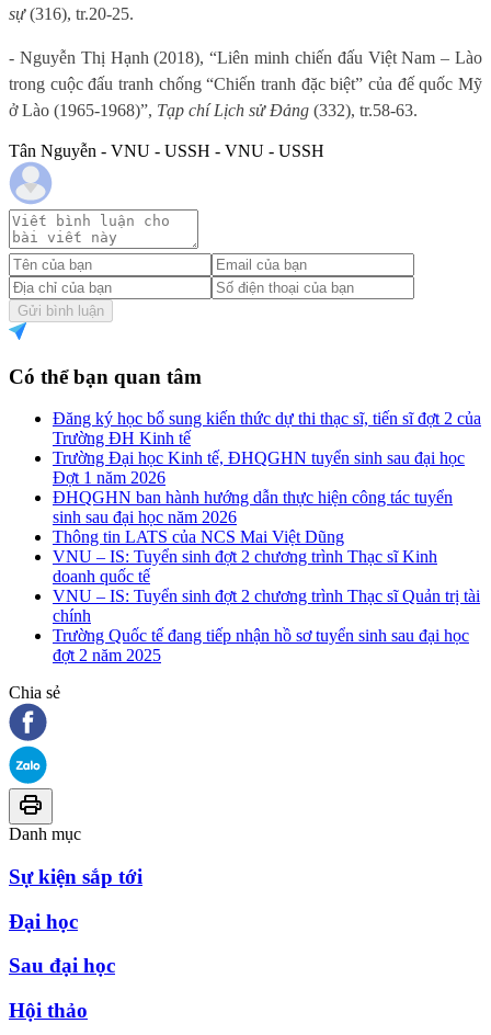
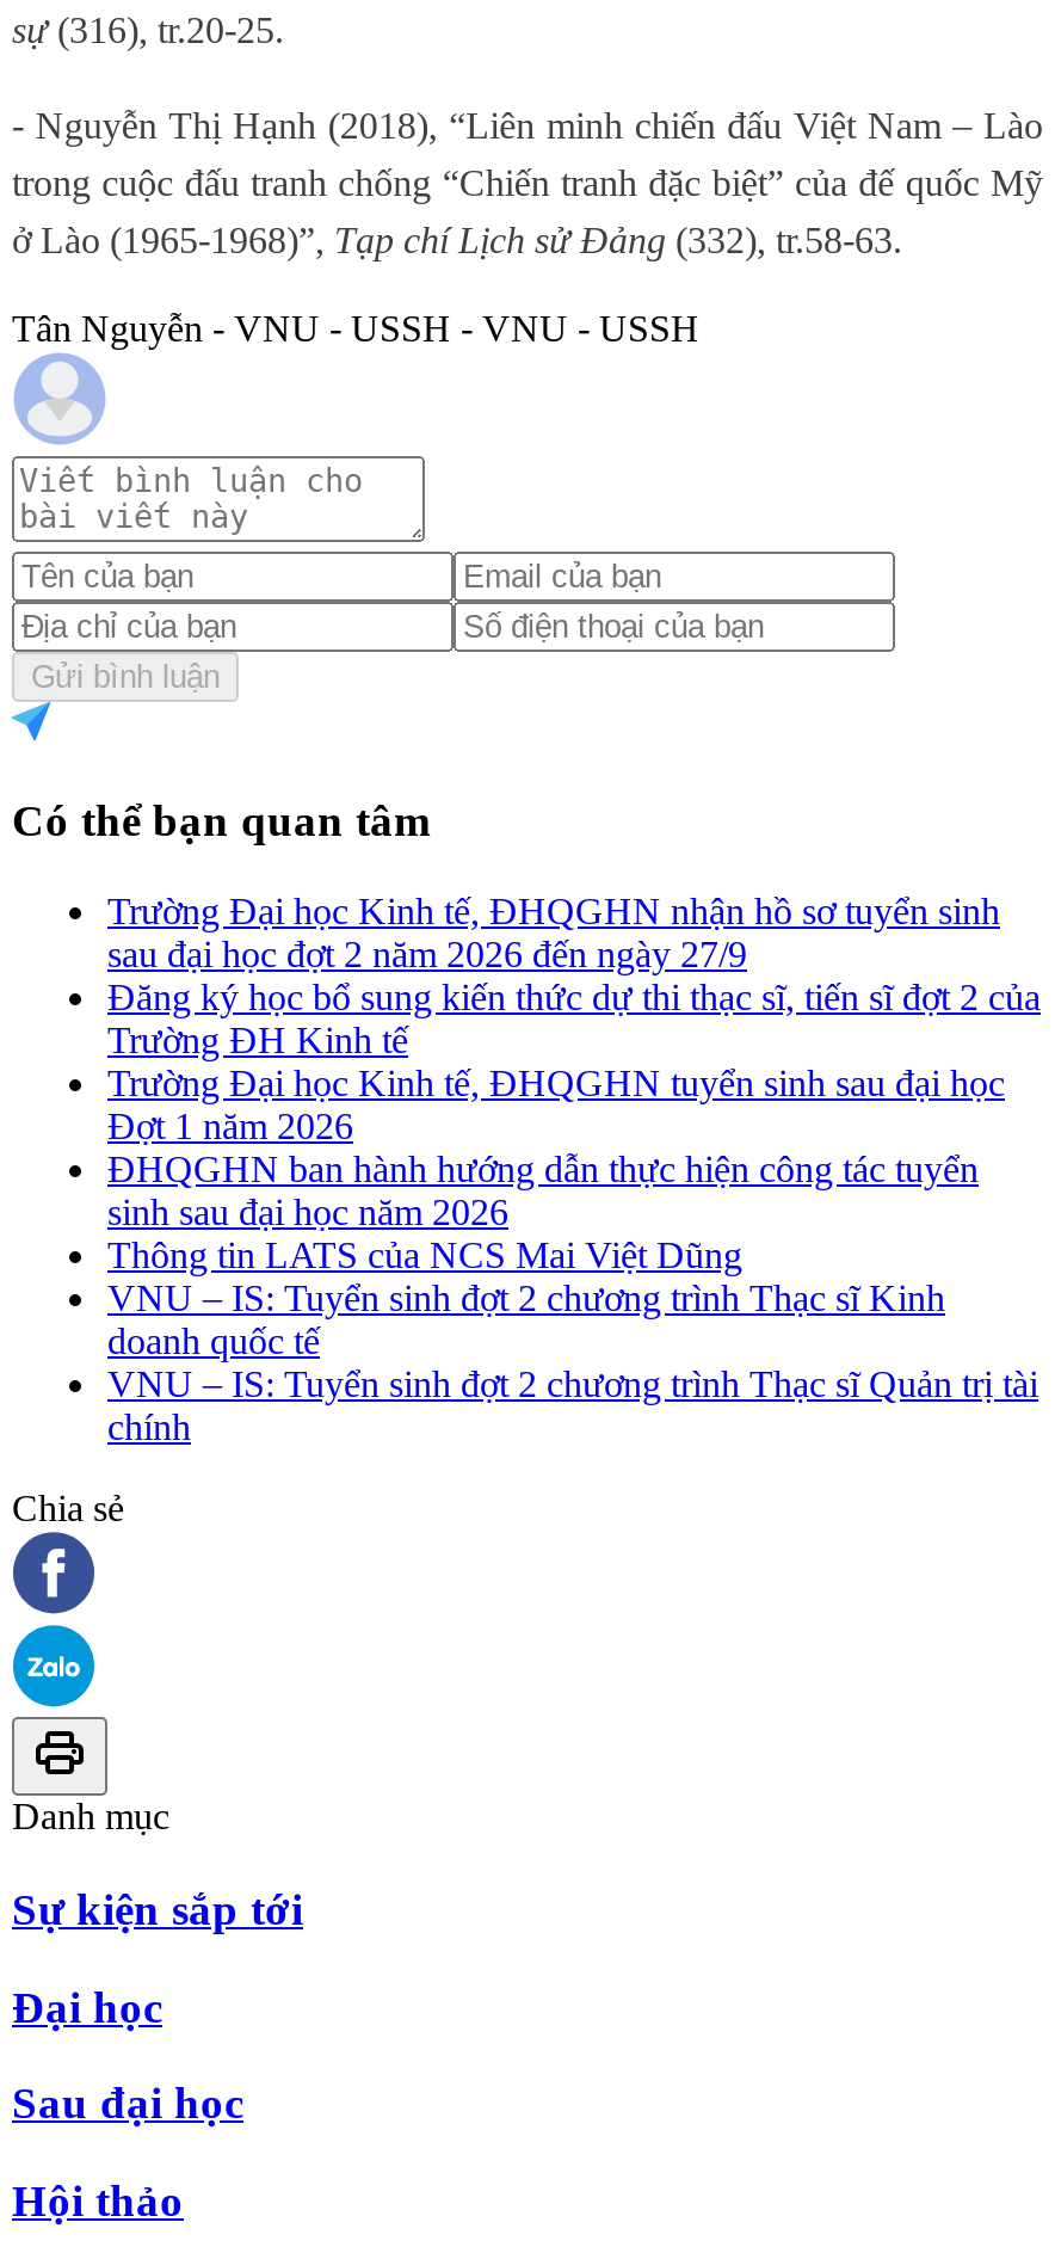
none -> [107,891,1000,975] Trường Đại học Kinh tế, ĐHQGHN nhận hồ sơ tuyển sinh | sau đại học đợt 2 năm 2026 đến ngày 27/9
moved [53,409,481,625] -> [107,977,1041,1448]: Đăng ký học bổ sung kiến thức dự thi thạc sĩ, tiến sĩ đợt 2 của | Trường ĐH Kinh tế | Trường Đại học Kinh tế, ĐHQGHN tuyển sinh sau đại học | ... | VNU – IS: Tuyển sinh đợt 2 chương trình Thạc sĩ Quản trị tài | chính
[53,626,469,665] Trường Quốc tế đang tiếp nhận hồ sơ tuyển sinh sau đại học | đợt 2 năm 2025 -> none

